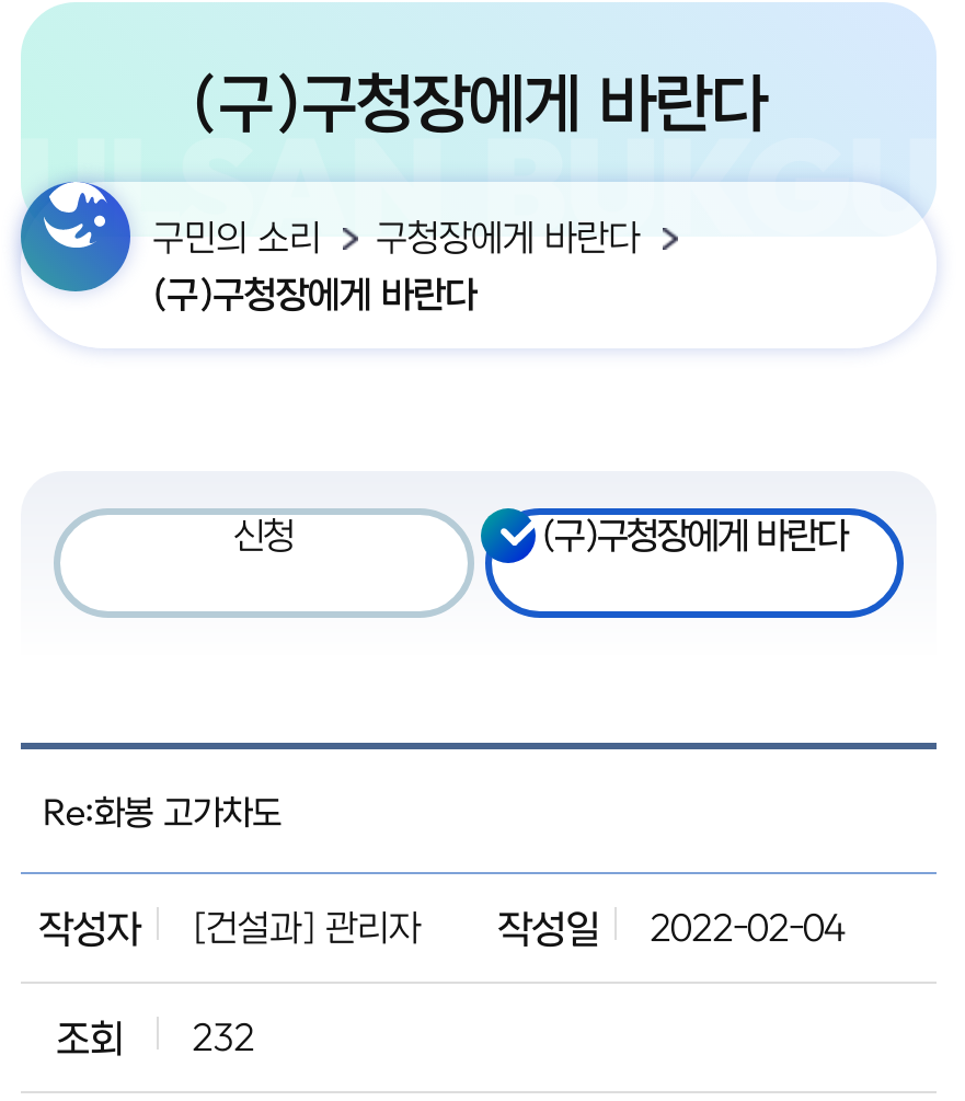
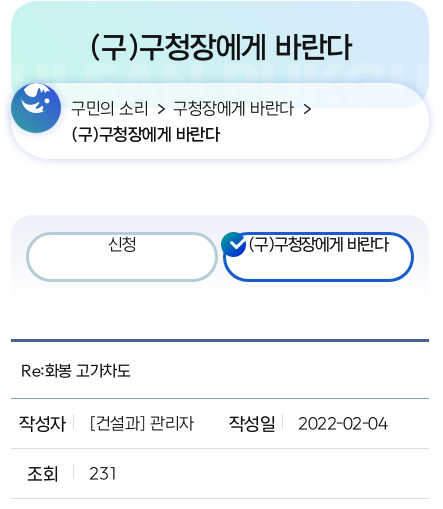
[56,1014,254,1060] 조회 232 -> [27,463,117,484] 조회 231

